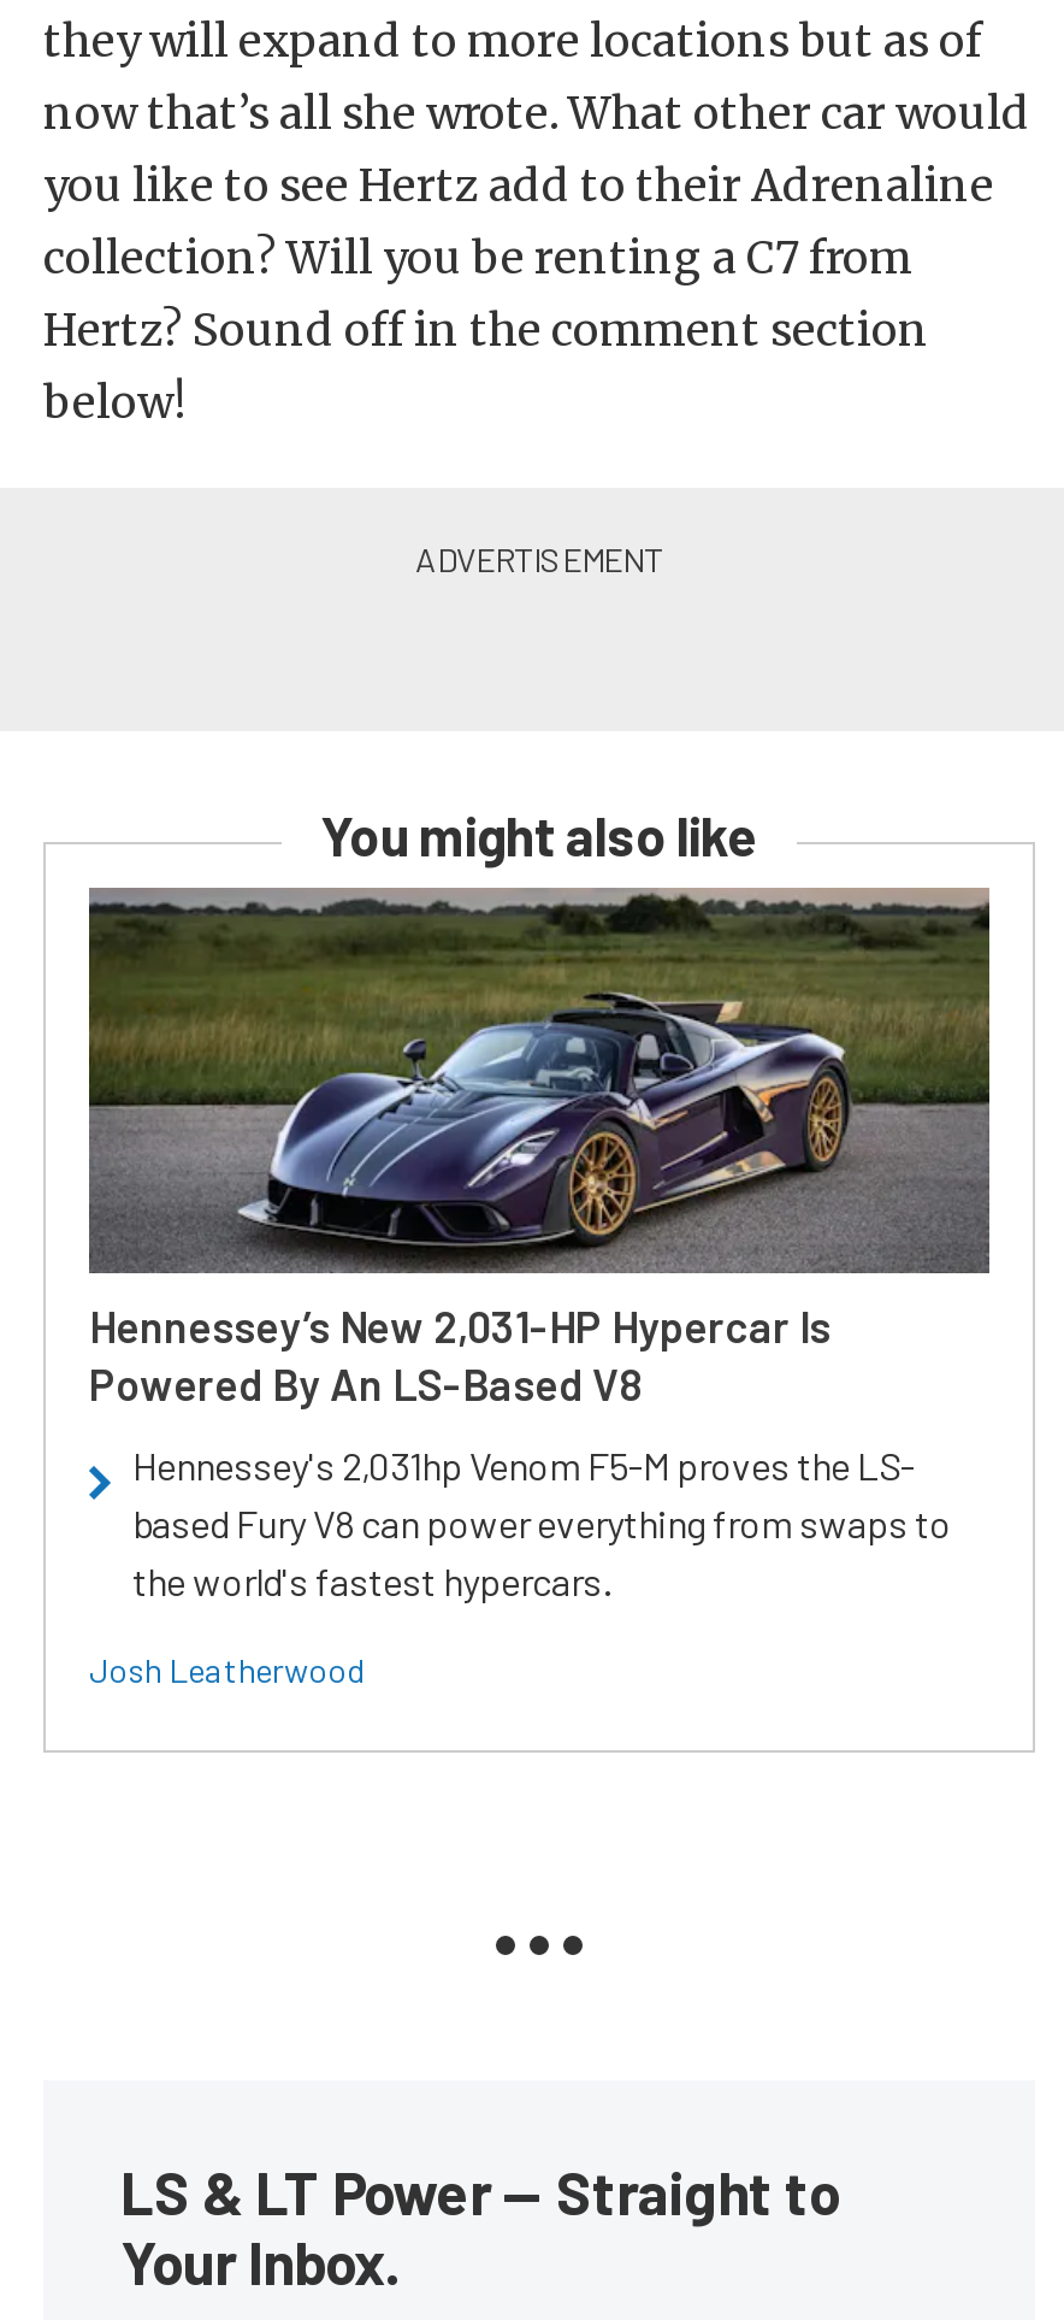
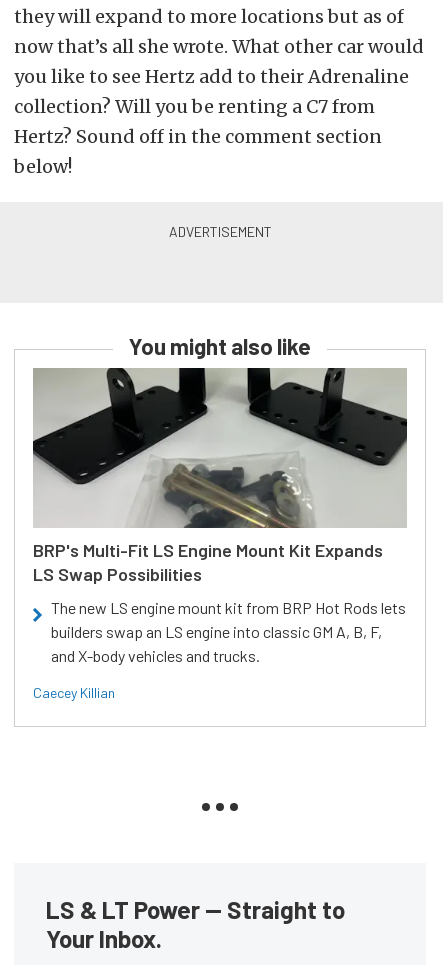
[89,887,989,1409] [image] | Hennessey’s New 2,031-HP Hypercar Is | Powered By An LS-Based V8 -> [33,367,407,585] [image] | BRP's Multi-Fit LS Engine Mount Kit Expands | LS Swap Possibilities
[132,1441,951,1602] Hennessey's 2,031hp Venom F5-M proves the LS- | based Fury V8 can power everything from swaps to | the world's fastest hypercars. -> [51,598,406,665] The new LS engine mount kit from BRP Hot Rods lets | builders swap an LS engine into classic GM A, B, F, | and X-body vehicles and trucks.
[89,1648,366,1689] Josh Leatherwood -> [33,684,115,701] Caecey Killian

